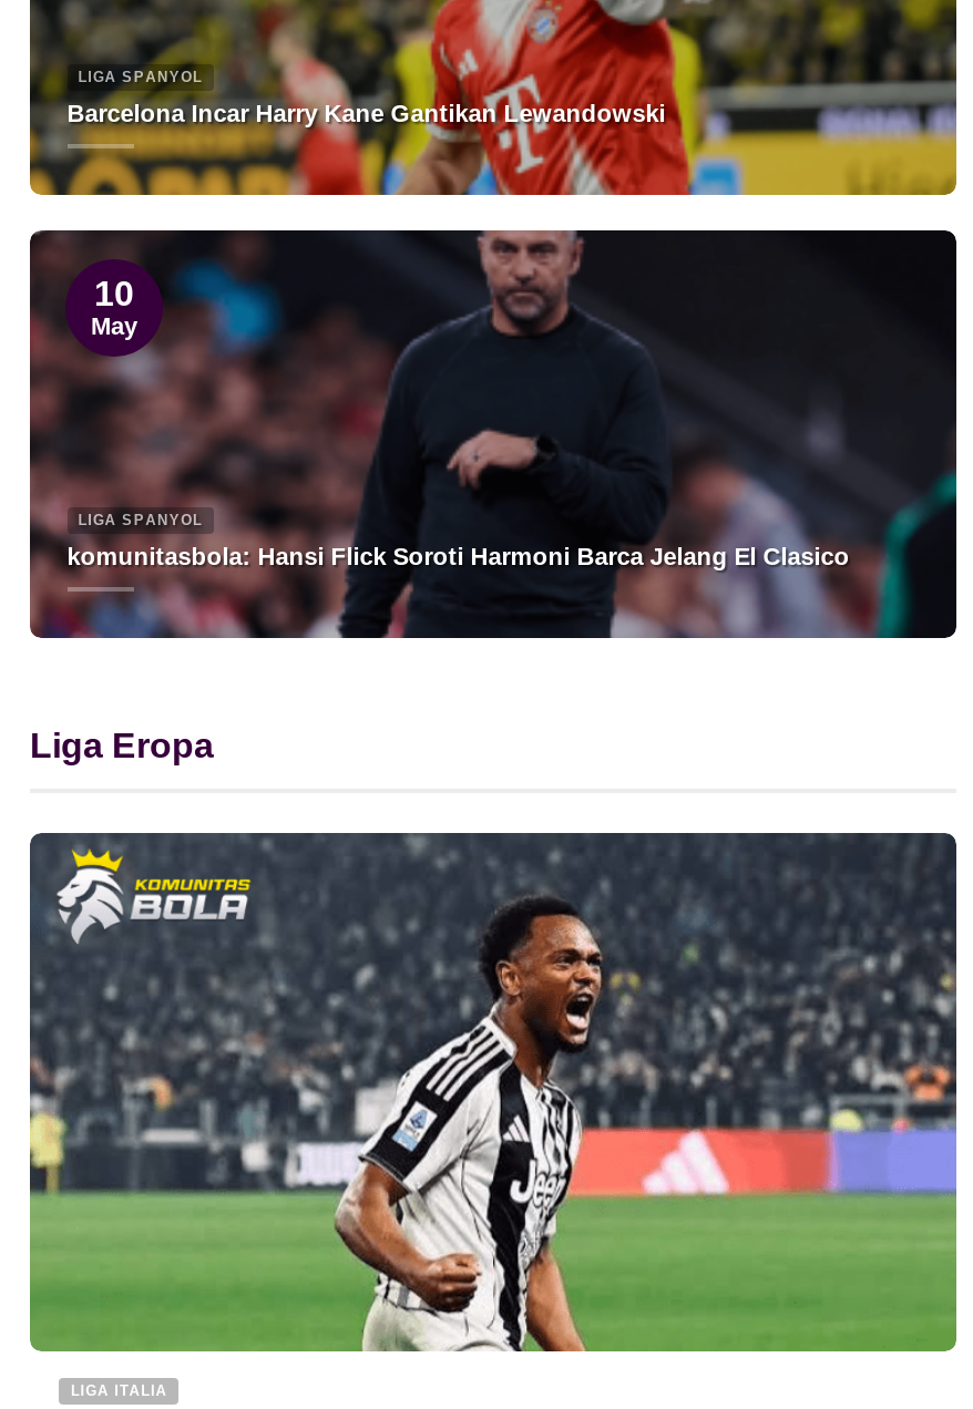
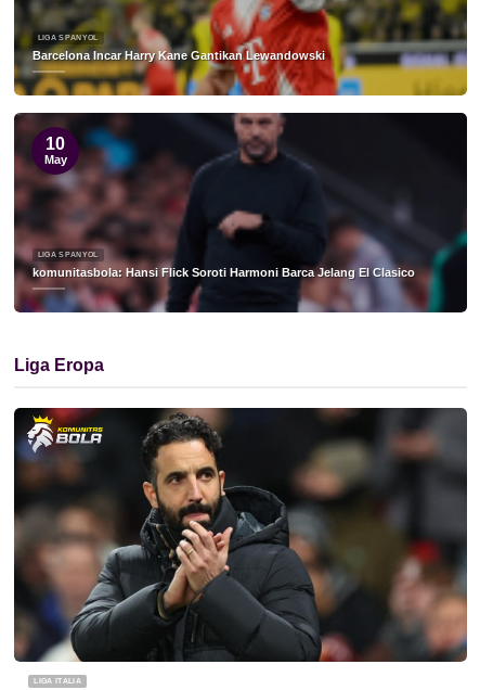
[28,831,956,1354] [image] -> [13,407,468,663] [image]

